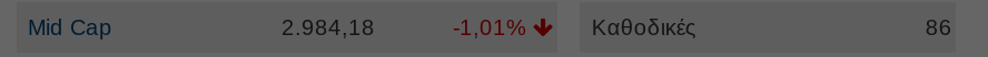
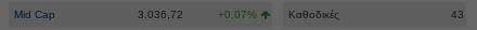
[281,15,375,39] 2.984,18 -> [138,9,183,20] 3.036,72
[453,15,533,39] -1,01% -> [218,9,260,20] +0,07%
[925,15,952,39] 86 -> [451,9,464,20] 43

